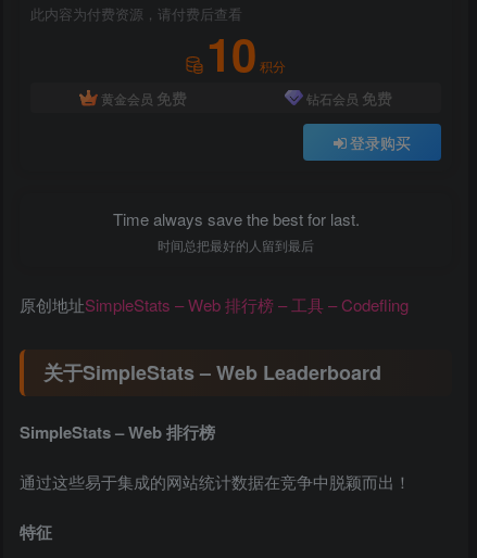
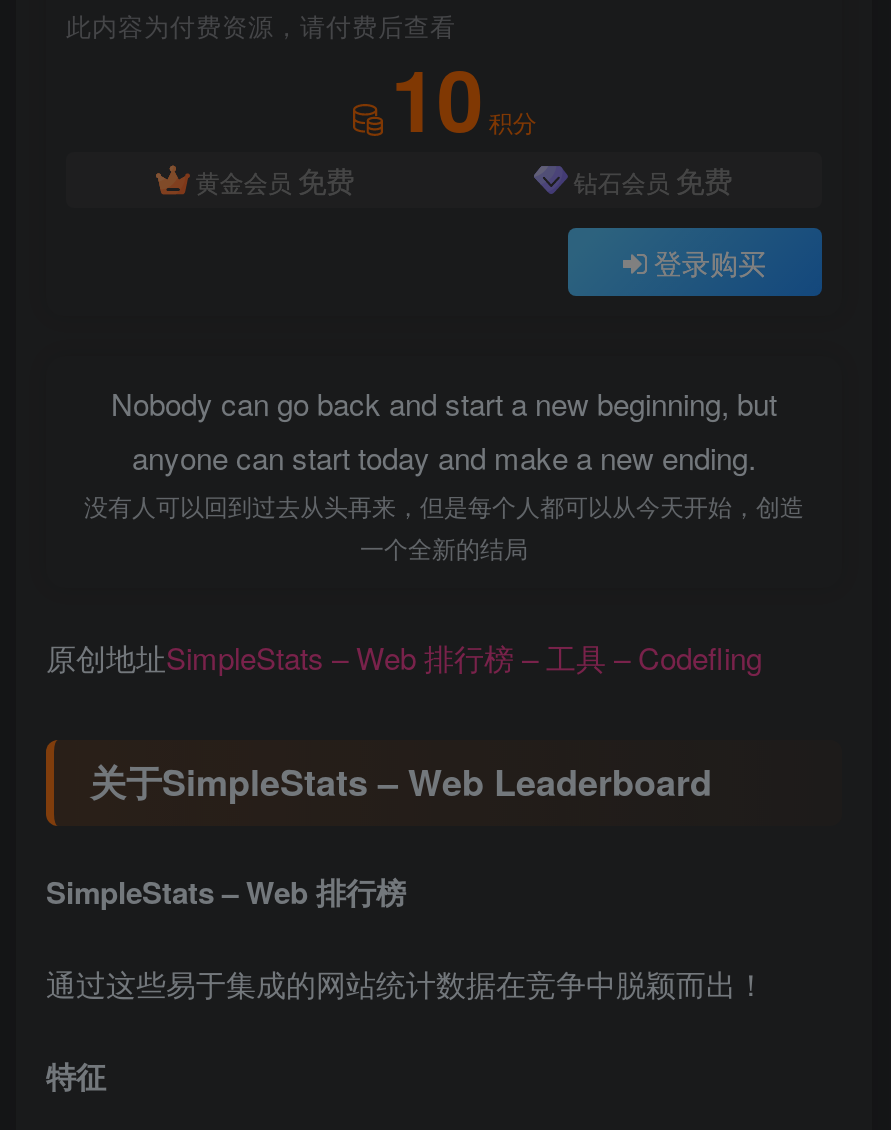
[112,207,359,254] Time always save the best for last. | 时间总把最好的人留到最后 -> [84,382,804,564] Nobody can go back and start a new beginning, but | anyone can start today and make a new ending. | 没有人可以回到过去从头再来，但是每个人都可以从今天开始，创造 | 一个全新的结局

